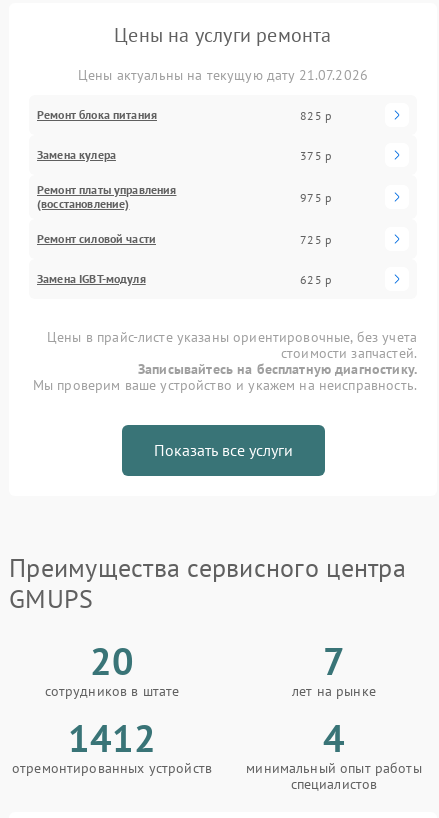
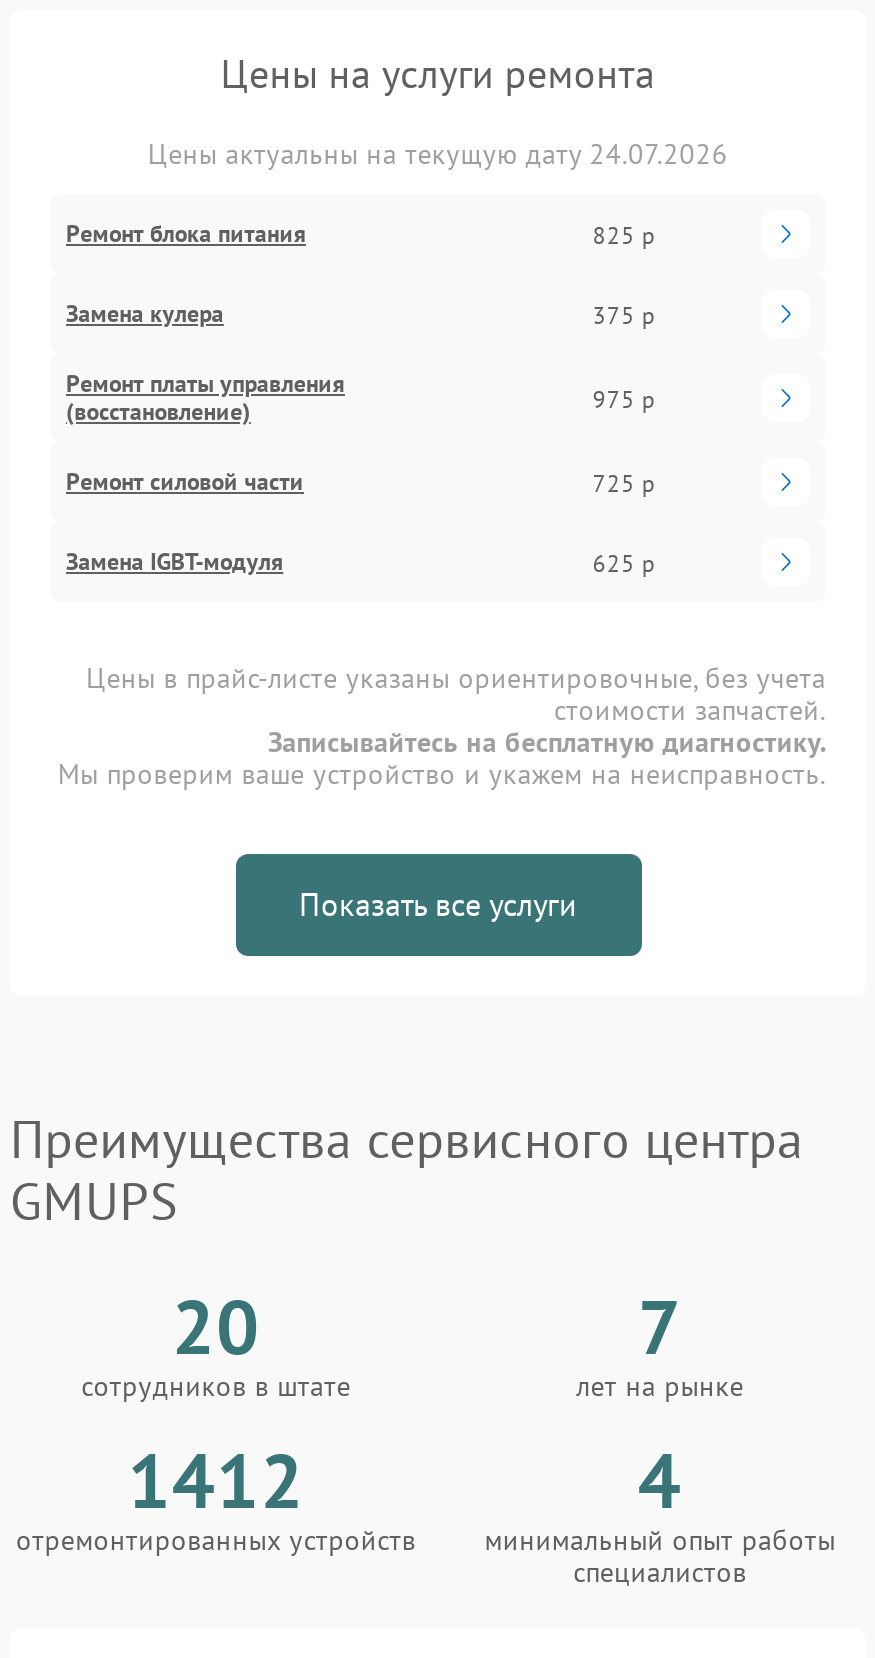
[78,66,368,84] Цены актуальны на текущую дату 21.07.2026 -> [148,136,728,172] Цены актуальны на текущую дату 24.07.2026

